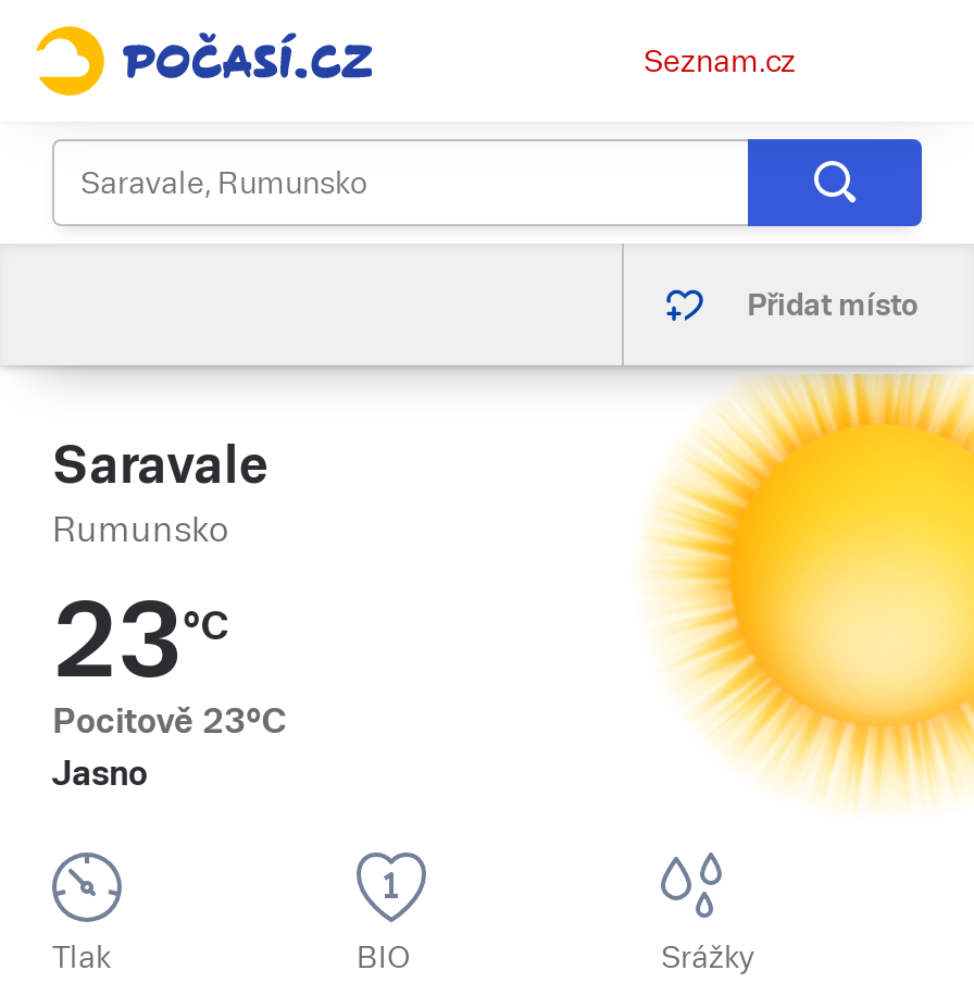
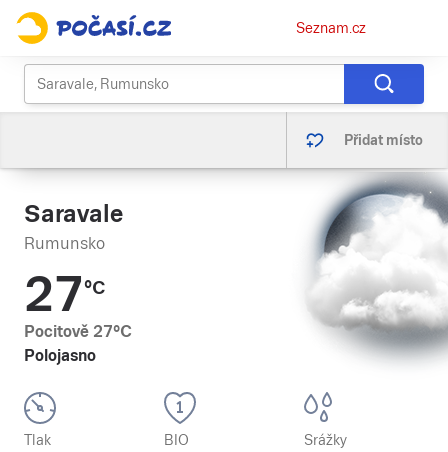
[646,374,967,802] [image] -> [298,173,445,367] [image]
[52,581,287,794] 23°C | Pocitově 23°C | Jasno -> [24,267,132,365] 27°C | Pocitově 27°C | Polojasno

